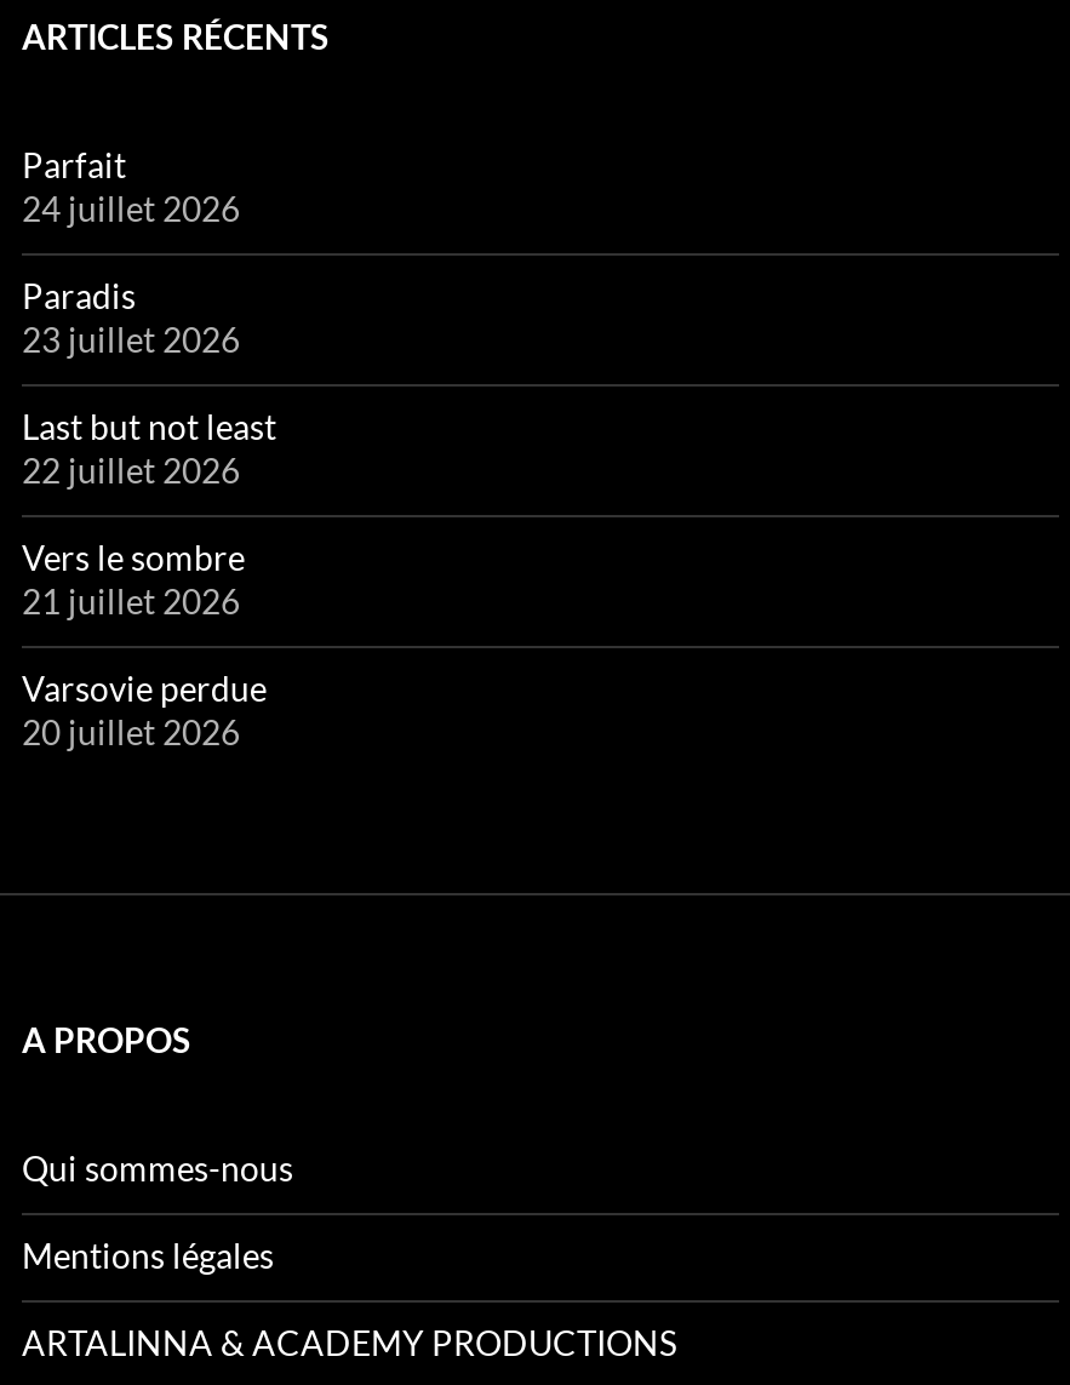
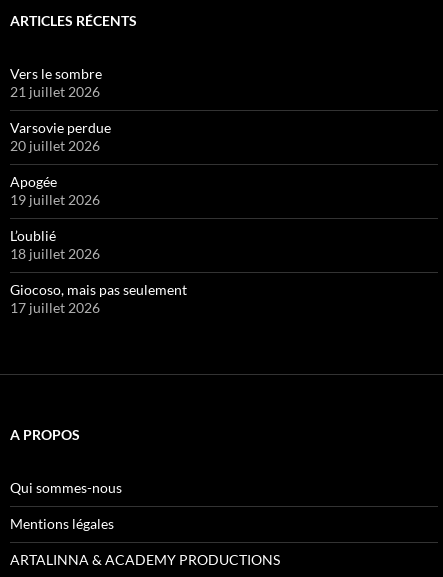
[22,144,276,491] Parfait | 24 juillet 2026 | Paradis | 23 juillet 2026 | Last but not least | 22 juillet 2026 -> none
moved [22,537,267,752] -> [10,65,111,154]: Vers le sombre | 21 juillet 2026 | Varsovie perdue | 20 juillet 2026
none -> [10,173,187,316] Apogée | 19 juillet 2026 | L’oublié | 18 juillet 2026 | Giocoso, mais pas seulement | 17 juillet 2026

